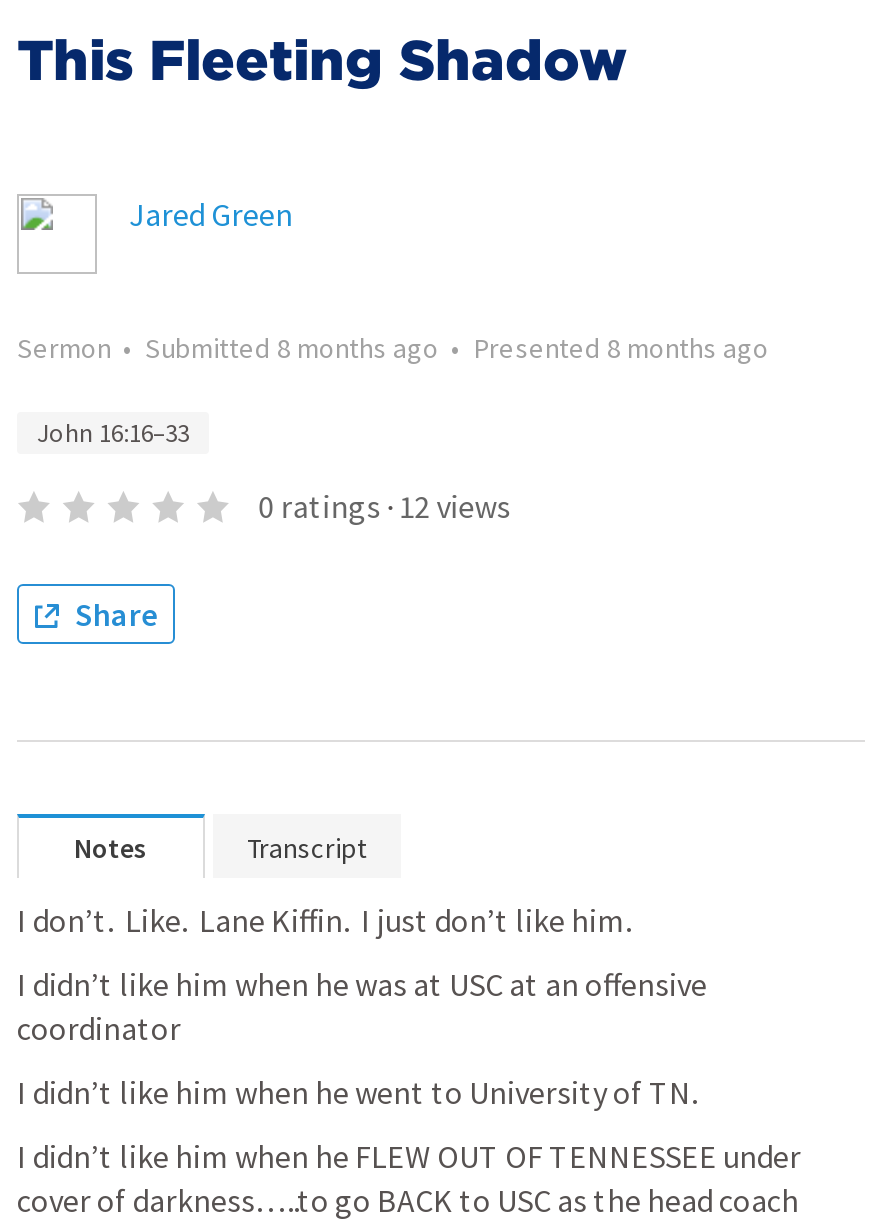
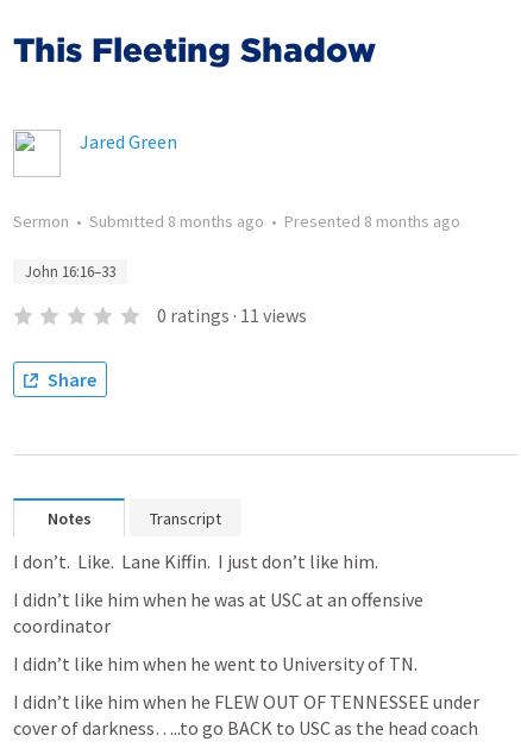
[258,486,510,526] 0 ratings · 12 views -> [157,303,307,327] 0 ratings · 11 views

